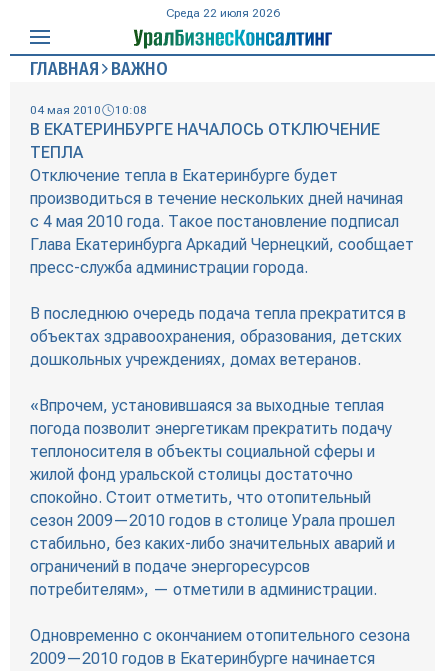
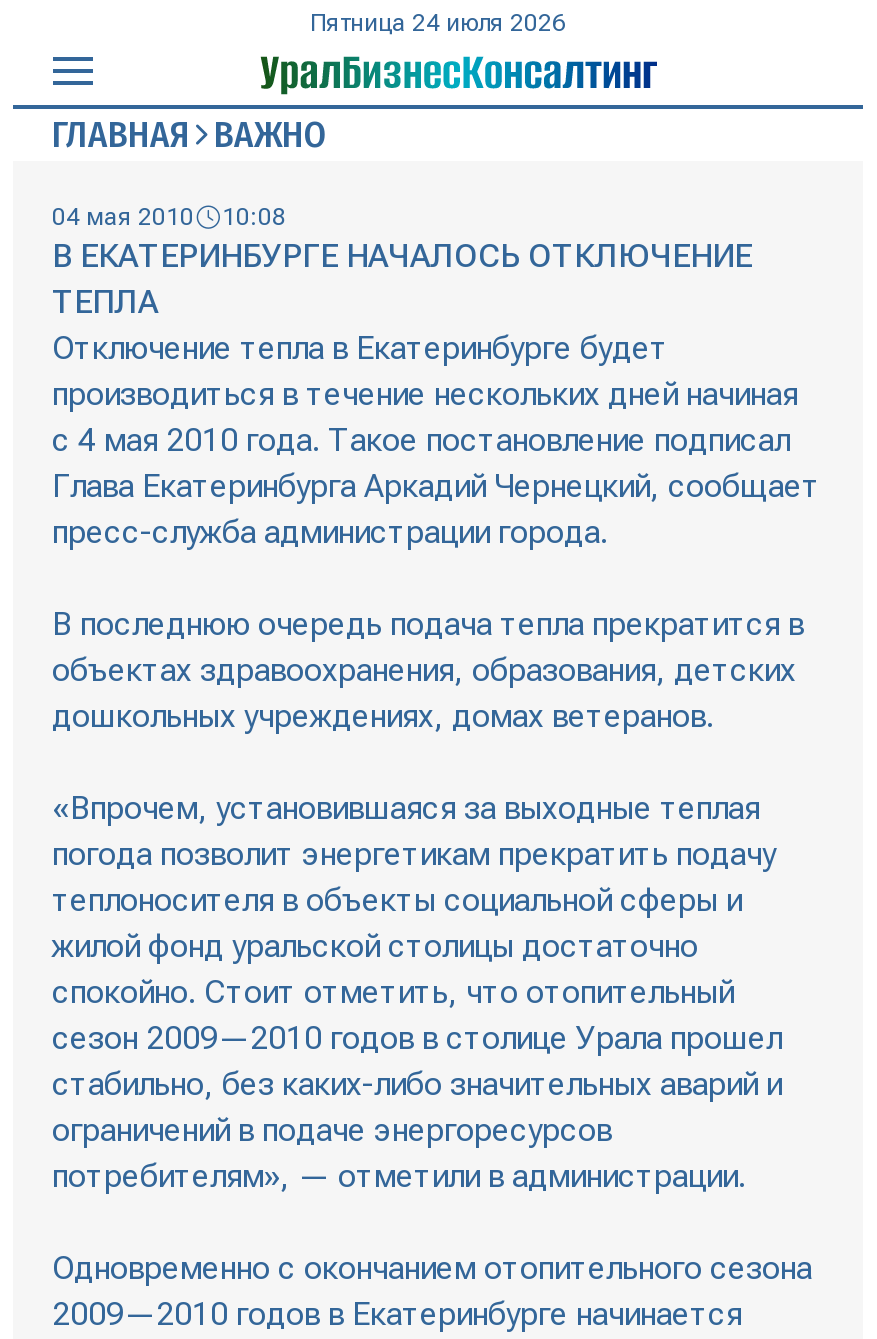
[165,6,279,20] Среда 22 июля 2026 -> [309,9,565,37] Пятница 24 июля 2026

